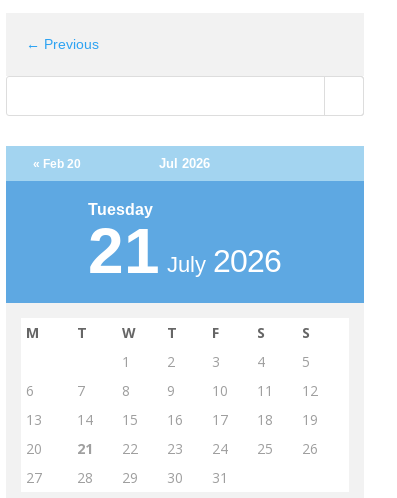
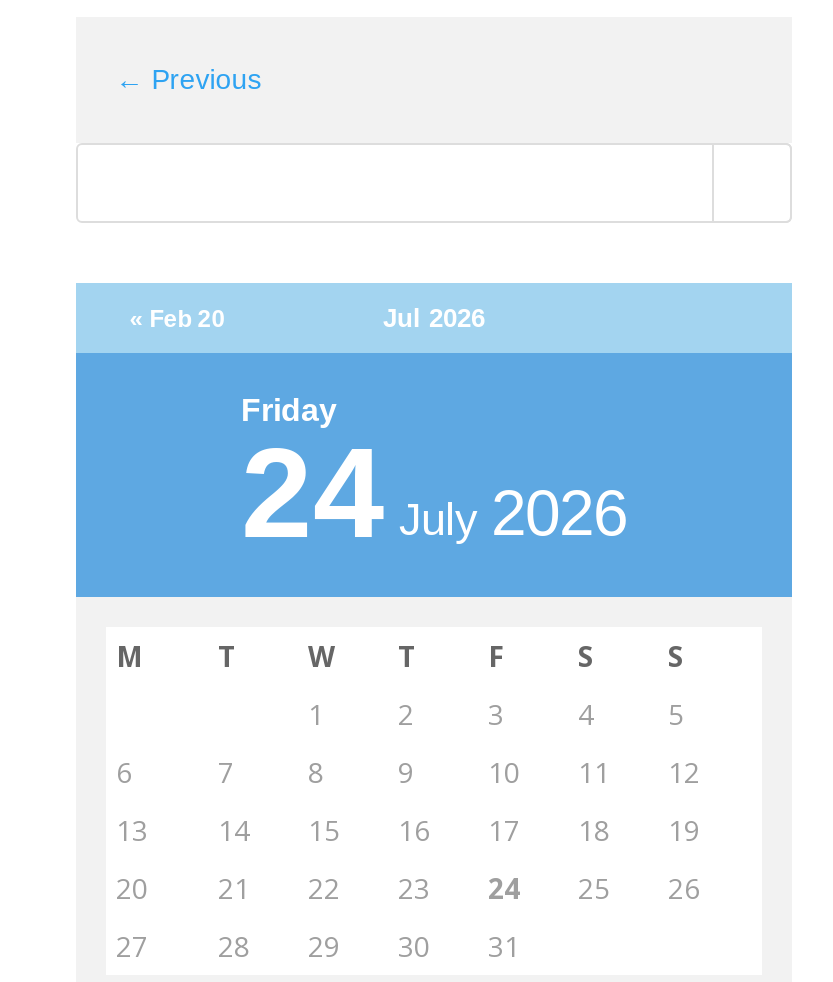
[88,201,281,287] Tuesday | 21 July 2026 -> [241,392,627,564] Friday | 24 July 2026

